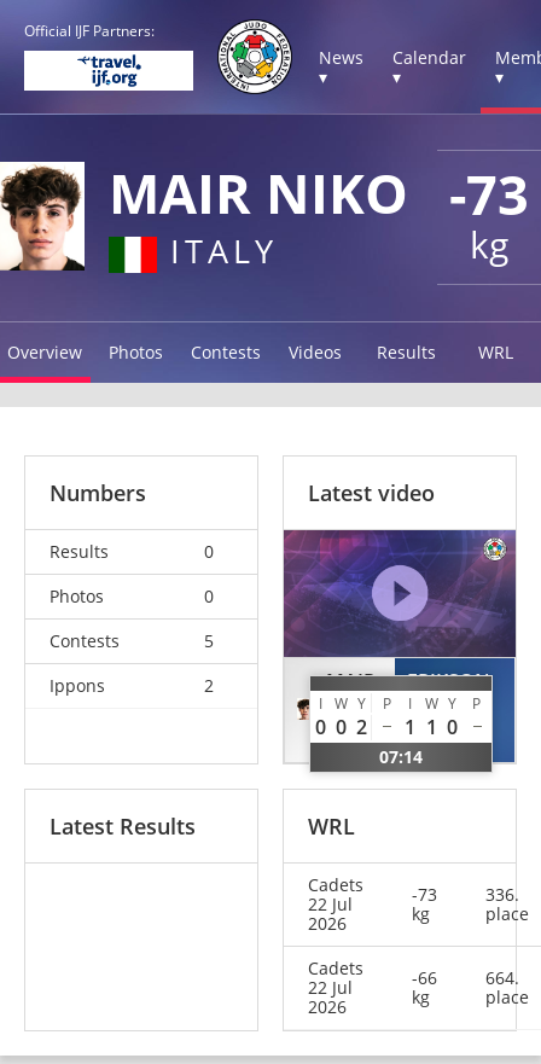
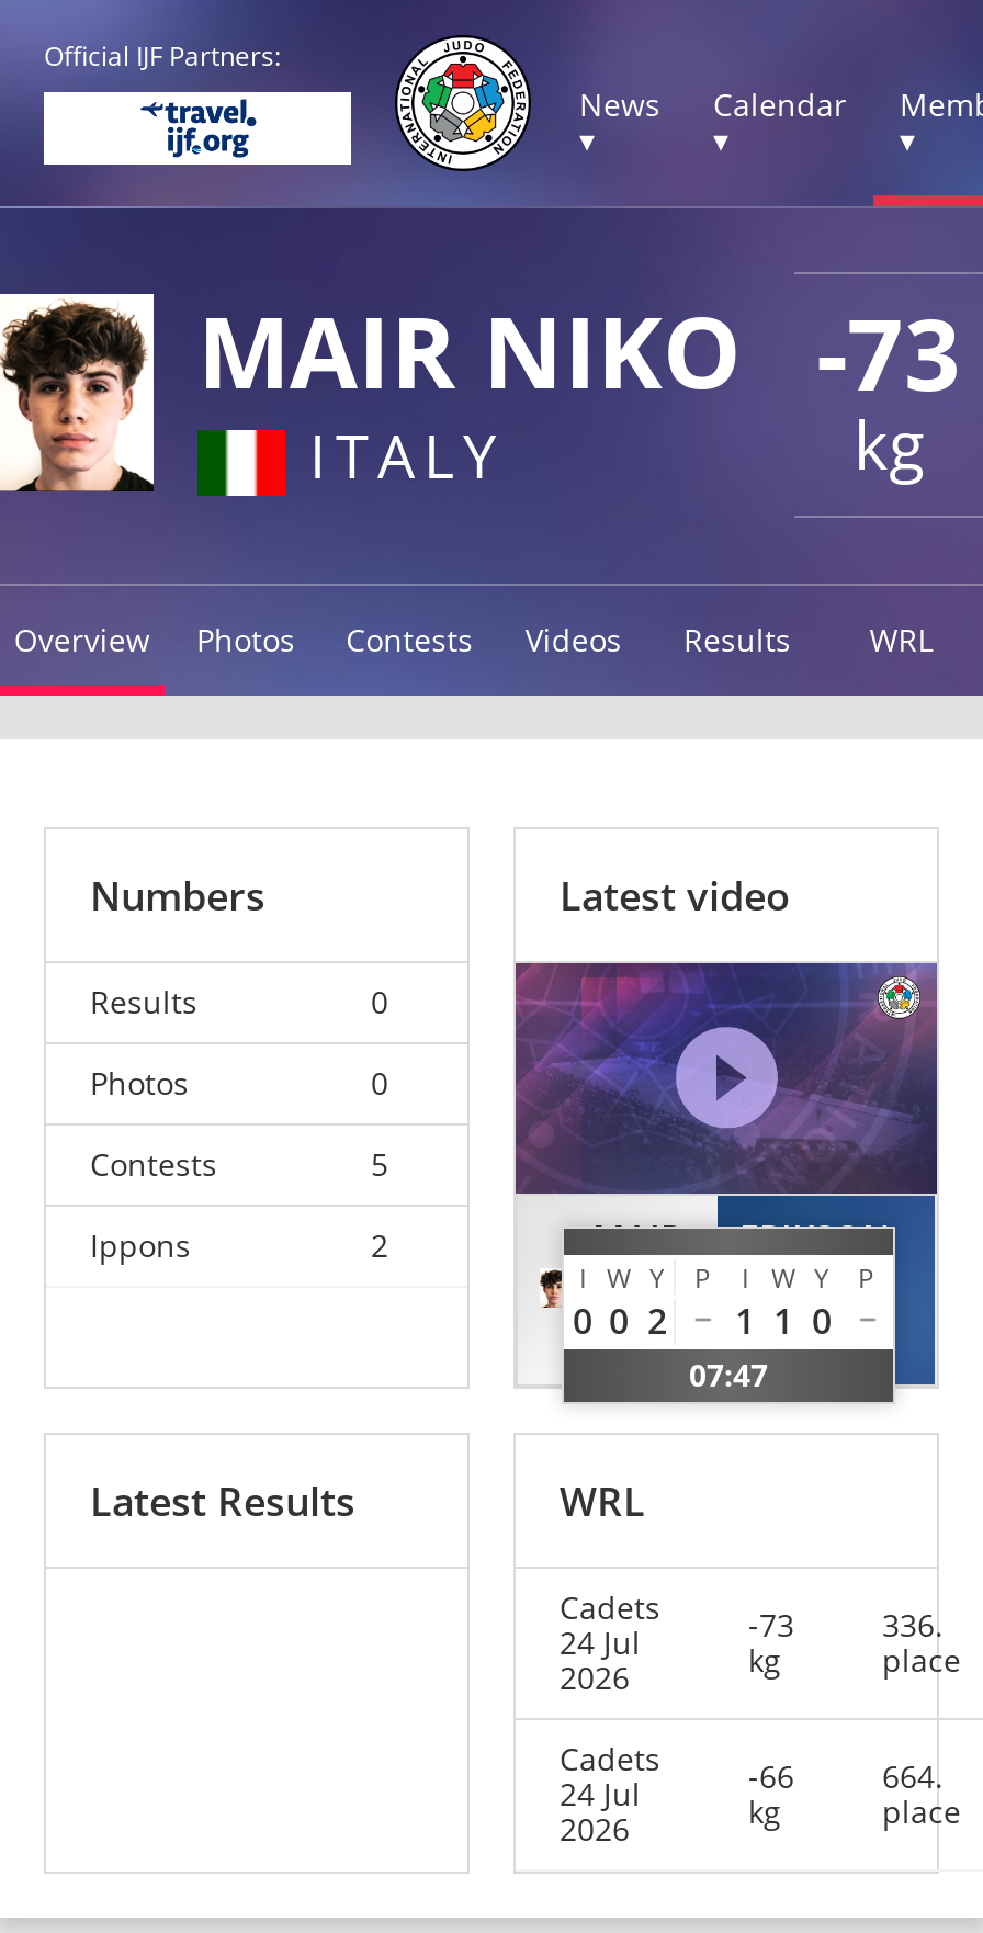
[379,746,423,769] 07:14 -> [689,1355,768,1396] 07:47
[308,893,353,916] 22 Jul -> [560,1622,641,1664] 24 Jul
[308,976,353,999] 22 Jul -> [560,1774,641,1815] 24 Jul

